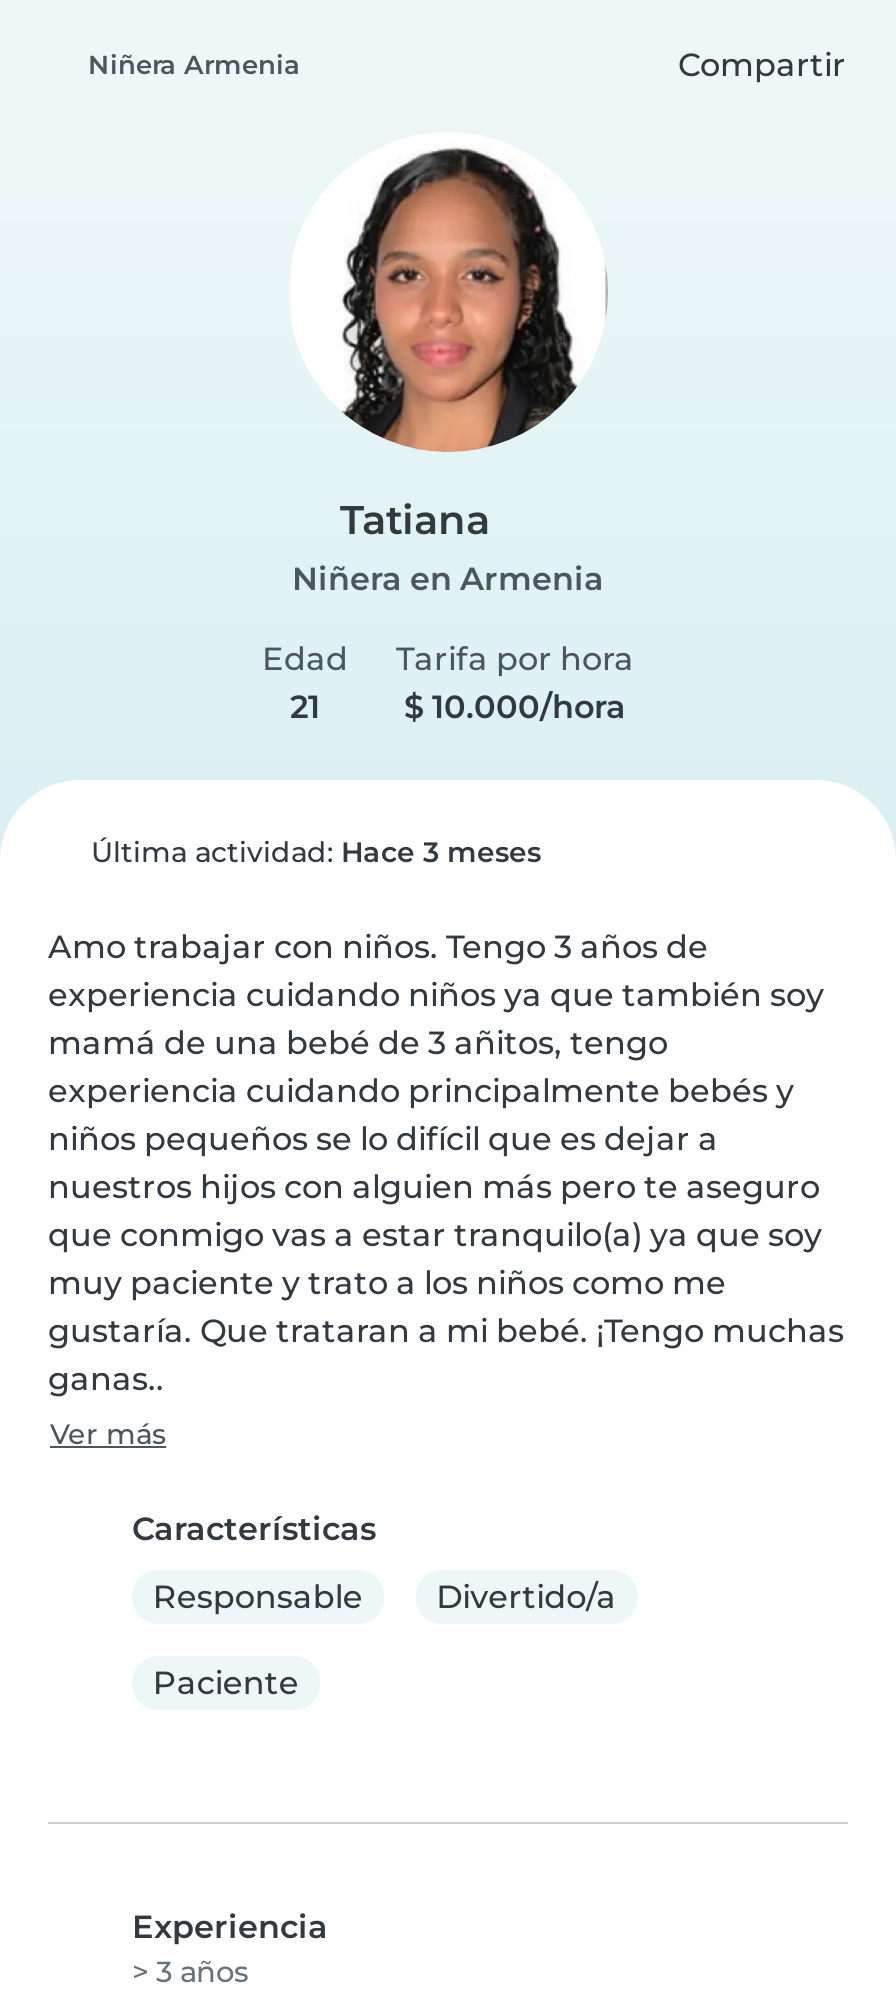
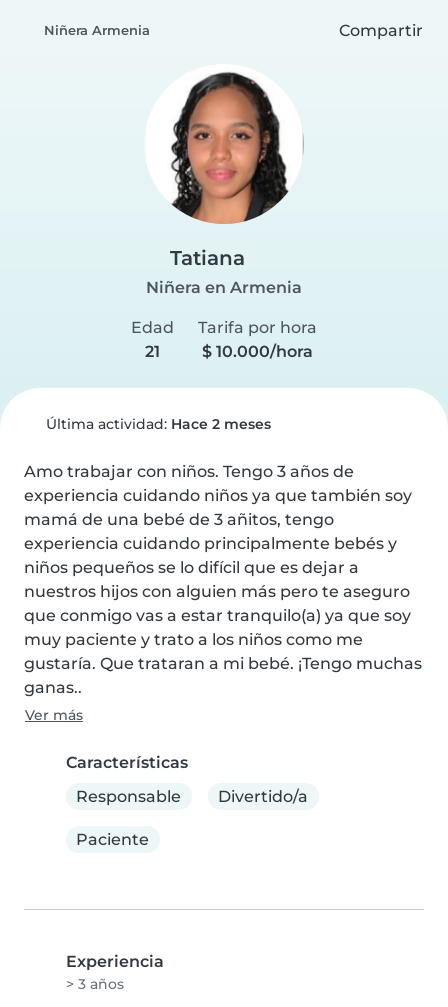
[83,834,541,870] Última actividad: Hace 3 meses -> [41,415,270,433] Última actividad: Hace 2 meses

